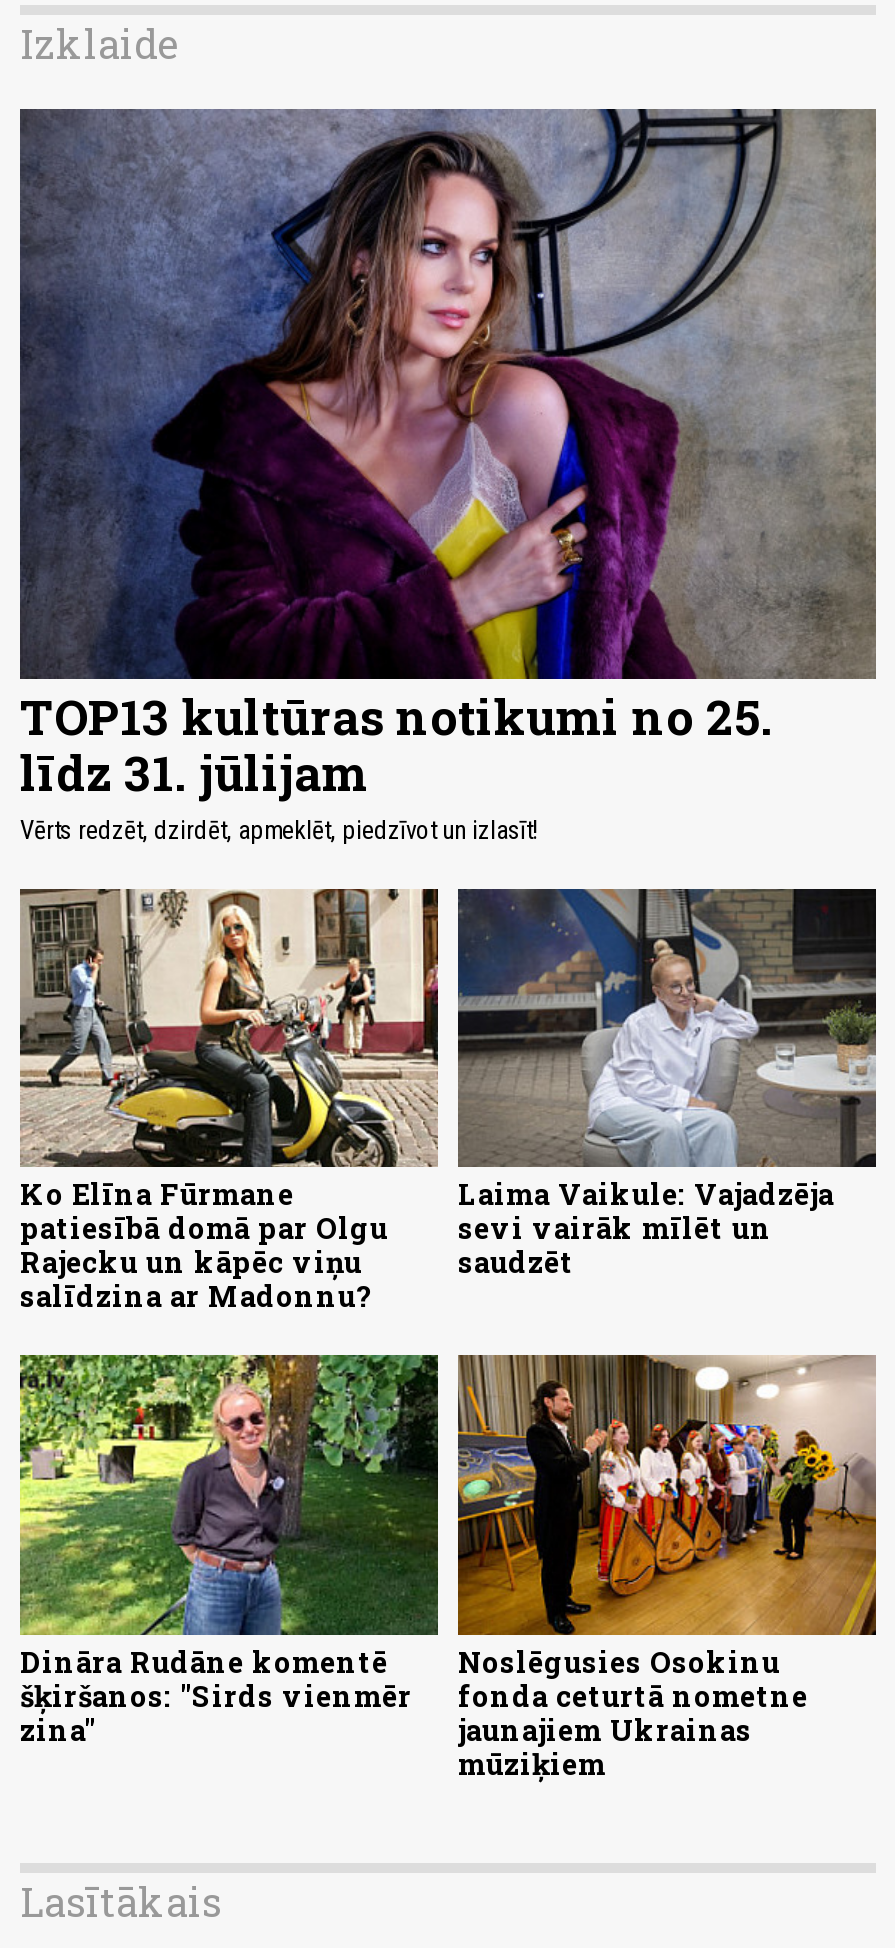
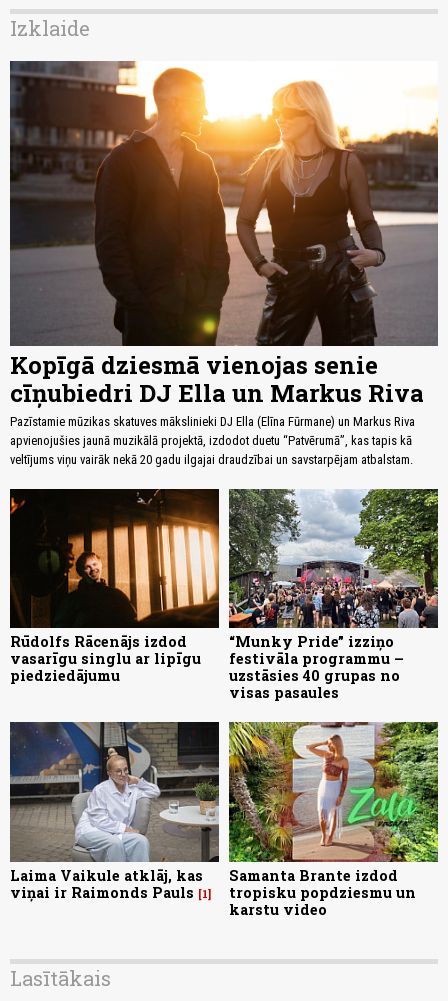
[20,107,878,845] [image] | TOP13 kultūras notikumi no 25. | līdz 31. jūlijam | Vērts redzēt, dzirdēt, apmeklēt, piedzīvot un izlasīt! -> [10,61,439,467] [image] | Kopīgā dziesmā vienojas senie | cīņubiedri DJ Ella un Markus Riva | Pazīstamie mūzikas skatuves mākslinieki DJ Ella (Elīna Fūrmane) un Markus Riva | apvienojušies jaunā muzikālā projektā, izdodot duetu “Patvērumā”, kas tapis kā | veltījums viņu vairāk nekā 20 gadu ilgajai draudzībai un savstarpējam atbalstam.
[458,887,878,1282] [image] | Laima Vaikule: Vajadzēja | sevi vairāk mīlēt un | saudzēt -> [229,472,439,702] [image] | “Munky Pride” izziņo | festivāla programmu – | uzstāsies 40 grupas no | visas pasaules
[18,937,440,1316] [image] | Ko Elīna Fūrmane | patiesībā domā par Olgu | Rajecku un kāpēc viņu | salīdzina ar Madonnu? -> [9,475,220,685] [image] | Rūdolfs Rācenājs izdod | vasarīgu singlu ar lipīgu | piedziedājumu
[18,1353,438,1748] [image] | Dināra Rudāne komentē | šķiršanos: "Sirds vienmēr | zina" -> [9,705,219,902] [image] | Laima Vaikule atklāj, kas | viņai ir Raimonds Pauls 1
[456,1353,878,1782] [image] | Noslēgusies Osokinu | fonda ceturtā nometne | jaunajiem Ukrainas | mūziķiem -> [229,705,439,919] [image] | Samanta Brante izdod | tropisku popdziesmu un | karstu video

